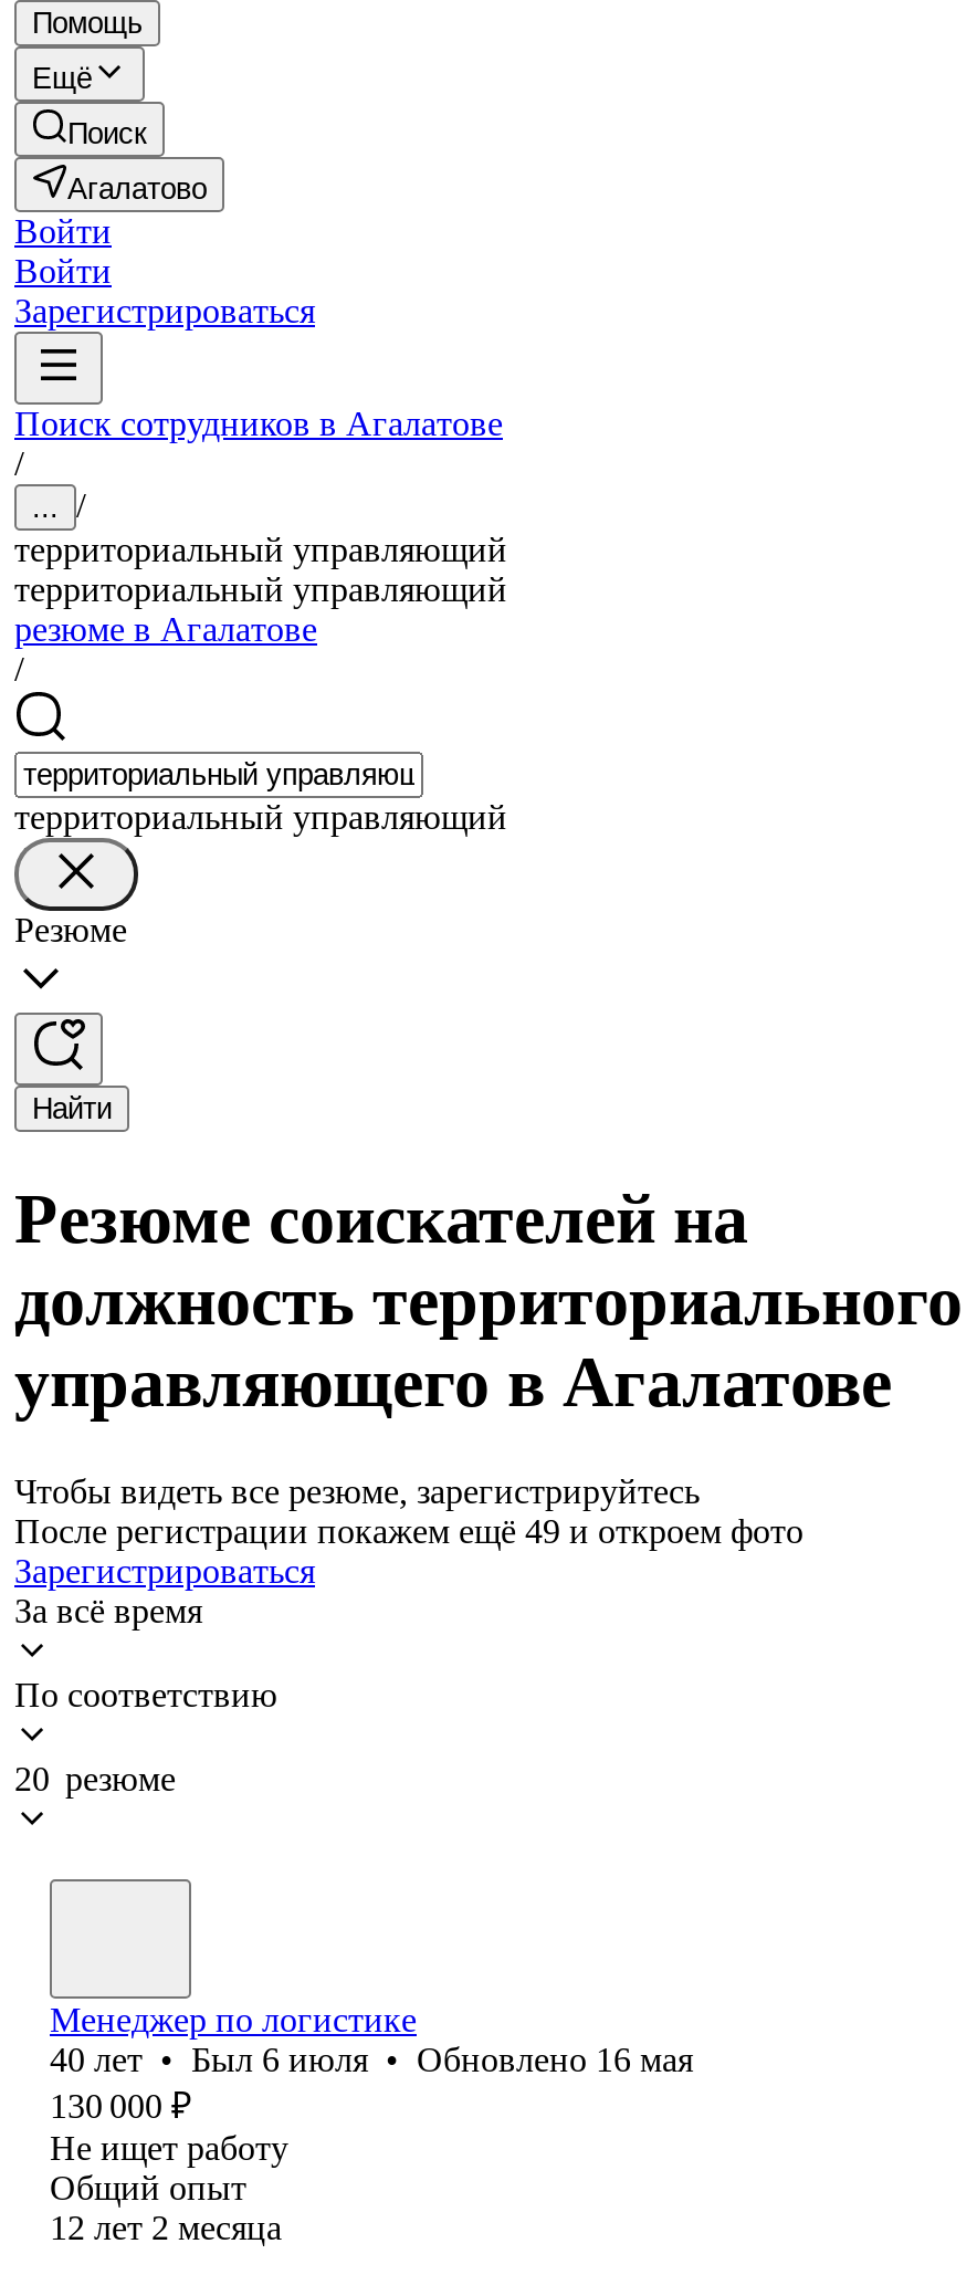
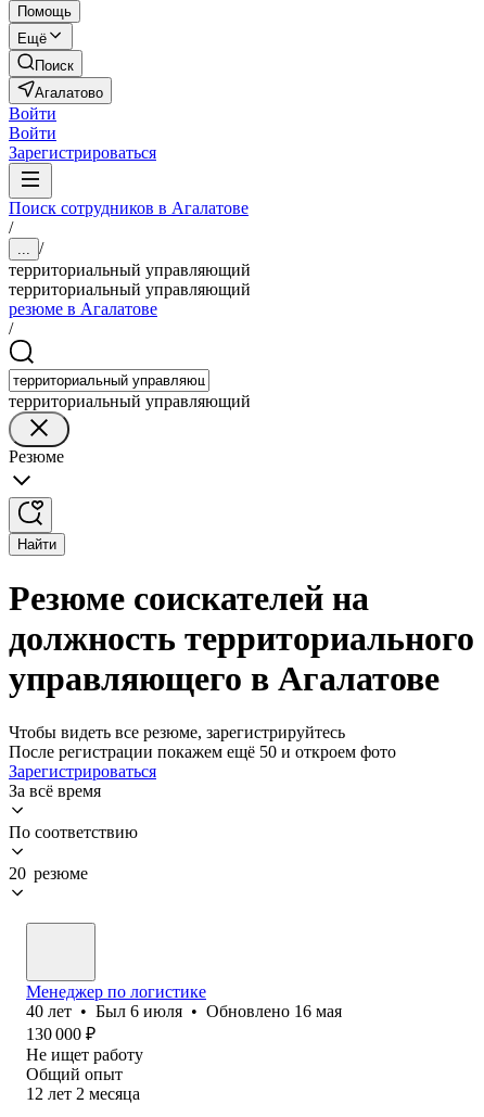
[14,1512,803,1550] После регистрации покажем ещё 49 и откроем фото -> [9,742,396,761] После регистрации покажем ещё 50 и откроем фото

